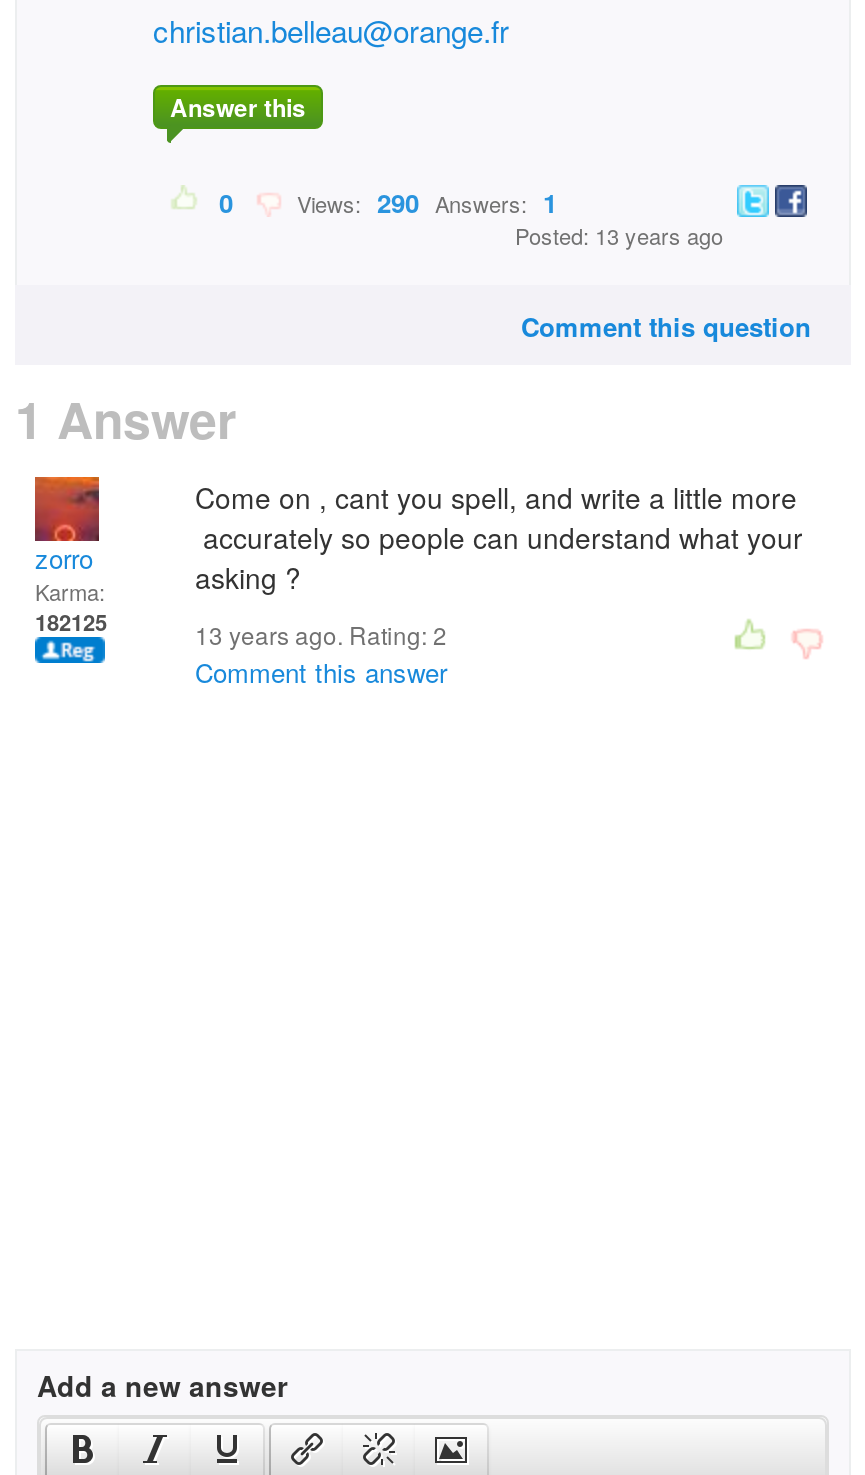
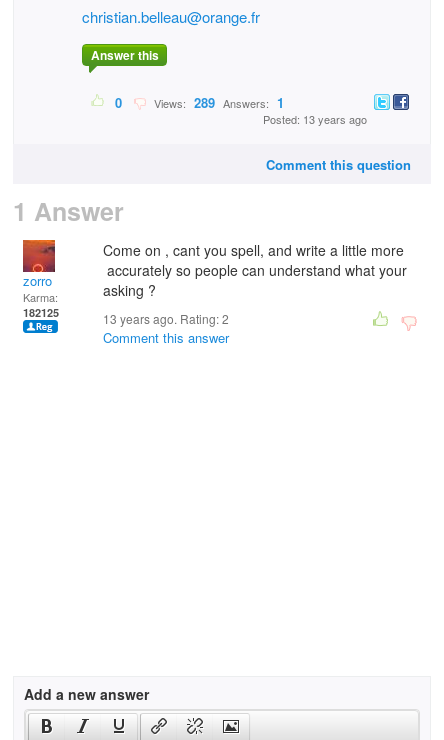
[285,183,557,221] Views: 290 Answers: 1 -> [148,93,284,112] Views: 289 Answers: 1

